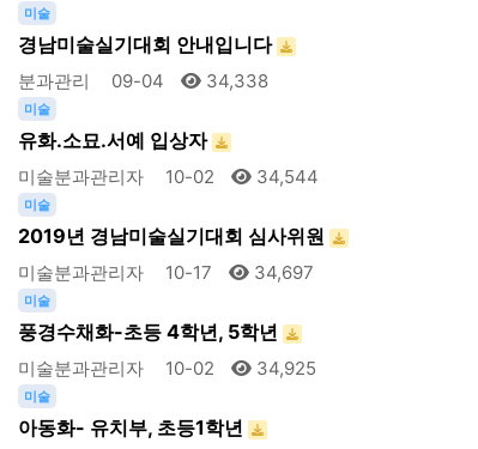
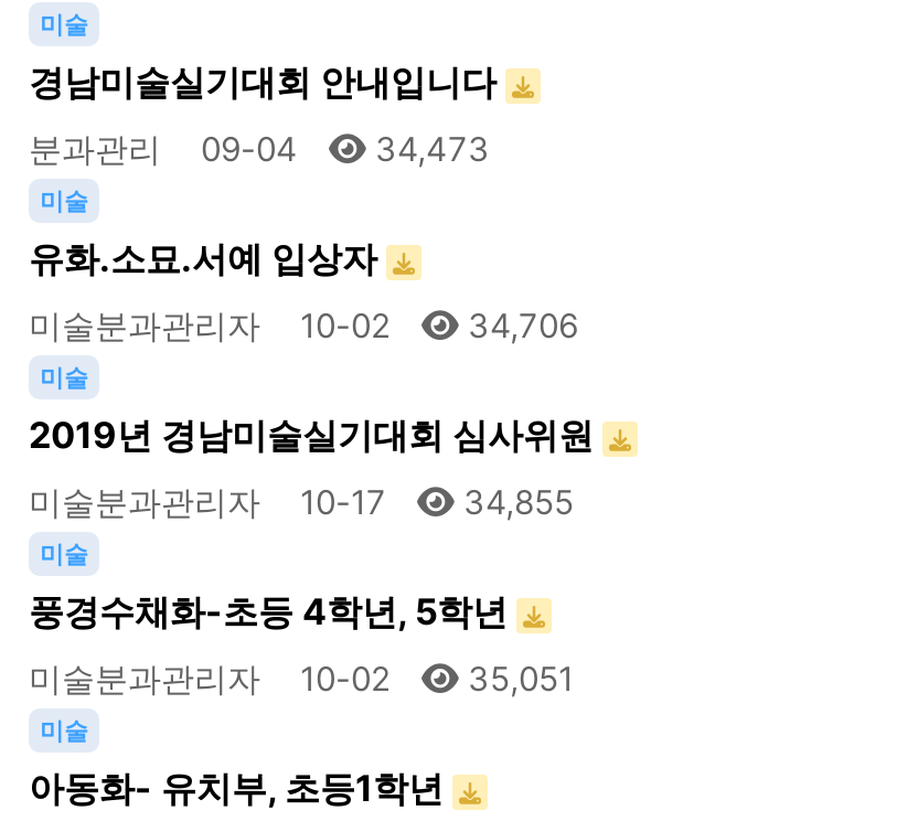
[18,69,268,92] 분과관리 09-04 34,338 -> [29,128,490,169] 분과관리 09-04 34,473
[18,165,319,188] 미술분과관리자 10-02 34,544 -> [29,304,578,346] 미술분과관리자 10-02 34,706
[18,261,314,284] 미술분과관리자 10-17 34,697 -> [29,481,574,523] 미술분과관리자 10-17 34,855
[18,357,316,379] 미술분과관리자 10-02 34,925 -> [29,657,574,699] 미술분과관리자 10-02 35,051

